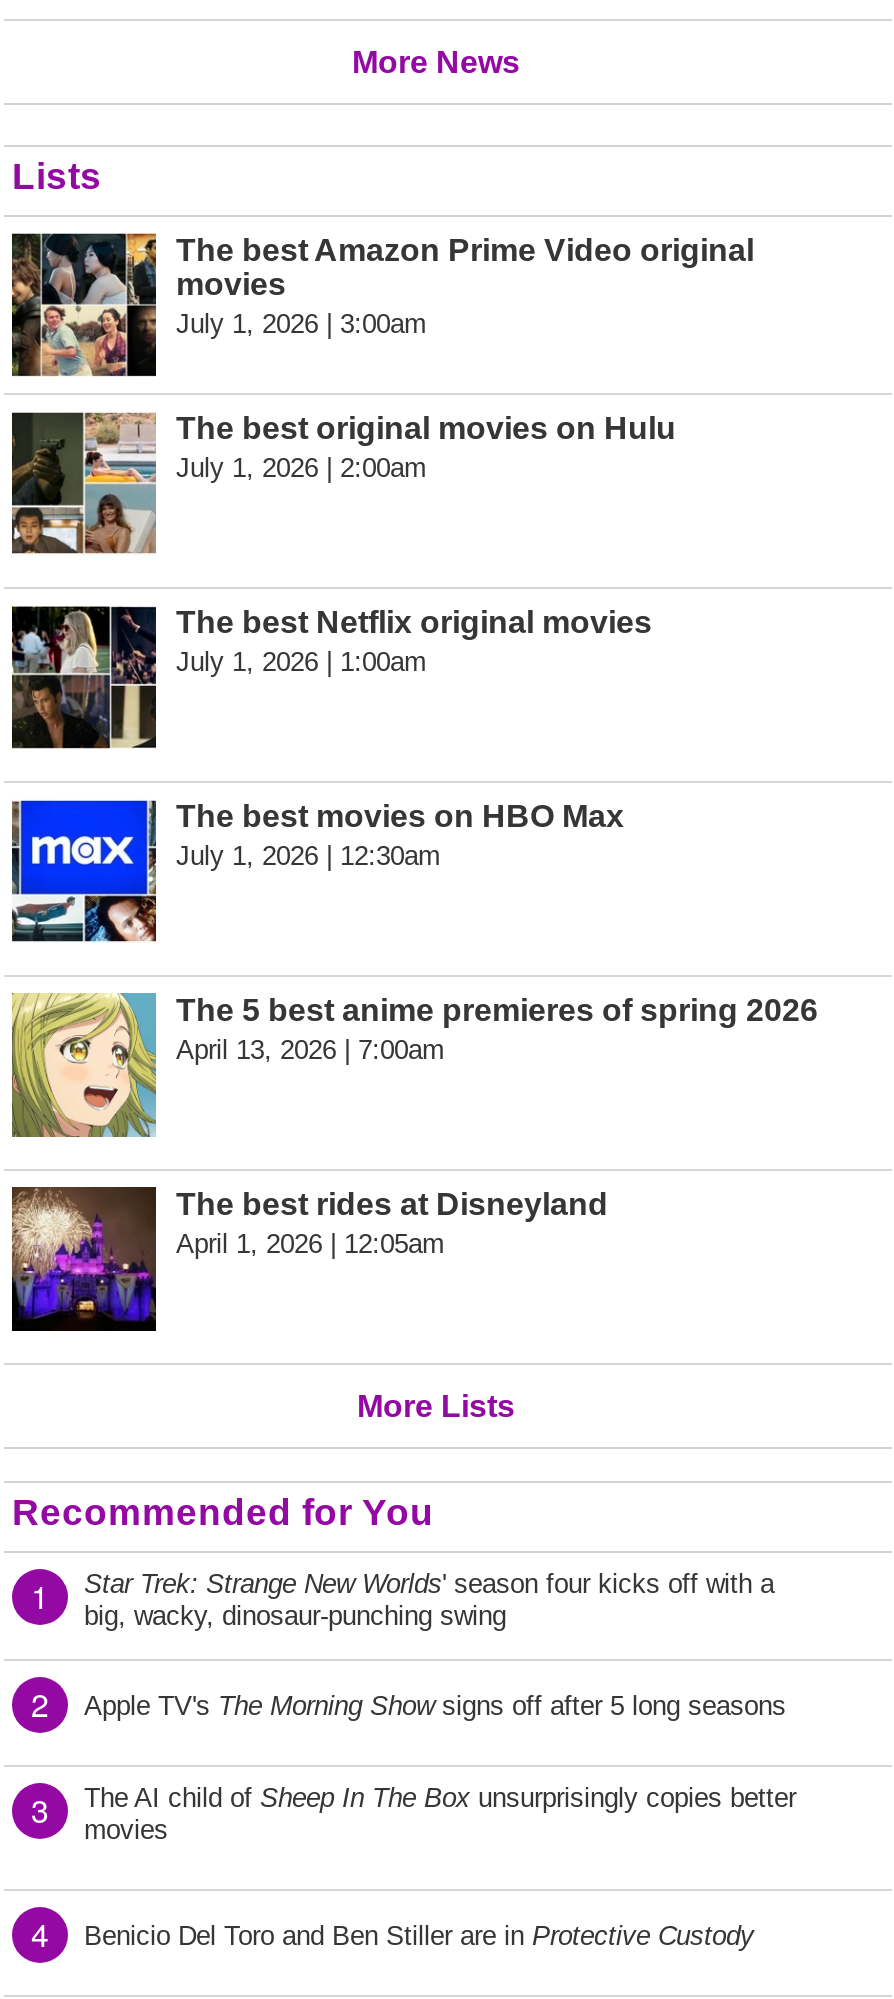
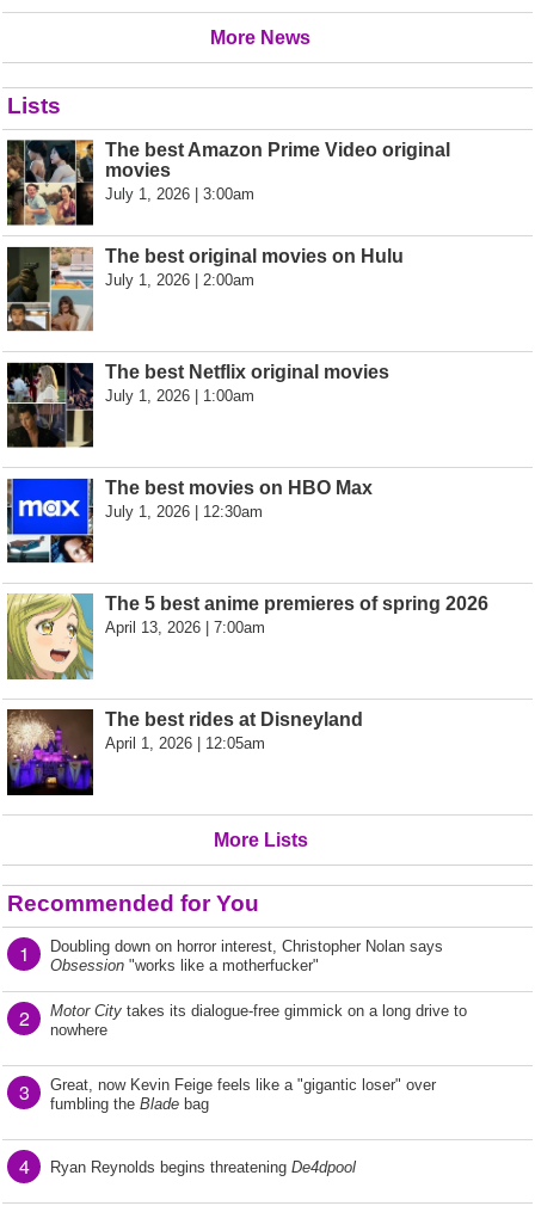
[84,1569,774,1631] Star Trek: Strange New Worlds ' season four kicks off with a | big, wacky, dinosaur-punching swing -> [50,937,443,974] Doubling down on horror interest, Christopher Nolan says | Obsession "works like a motherfucker"
[84,1691,786,1721] Apple TV's The Morning Show signs off after 5 long seasons -> [50,1002,467,1039] Motor City takes its dialogue-free gimmick on a long drive to | nowhere
[84,1783,796,1845] The AI child of Sheep In The Box unsurprisingly copies better | movies -> [50,1076,436,1113] Great, now Kevin Feige feels like a "gigantic loser" over | fumbling the Blade bag
[84,1921,754,1951] Benicio Del Toro and Ben Stiller are in Protective Custody -> [50,1158,356,1176] Ryan Reynolds begins threatening De4dpool

